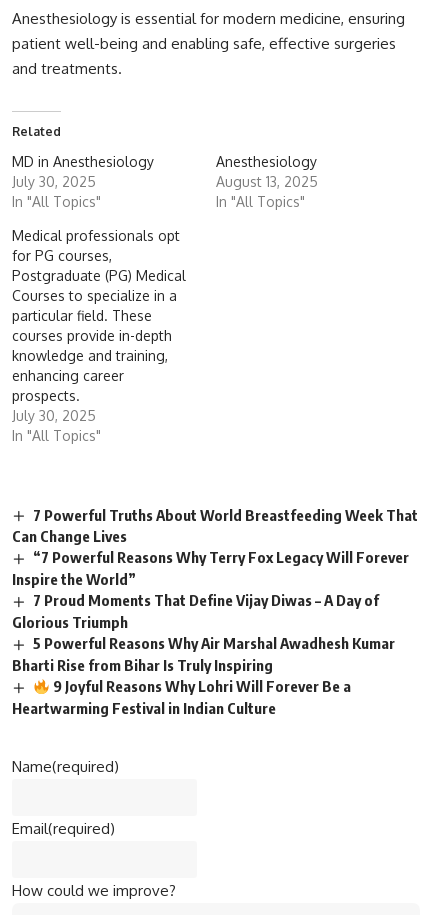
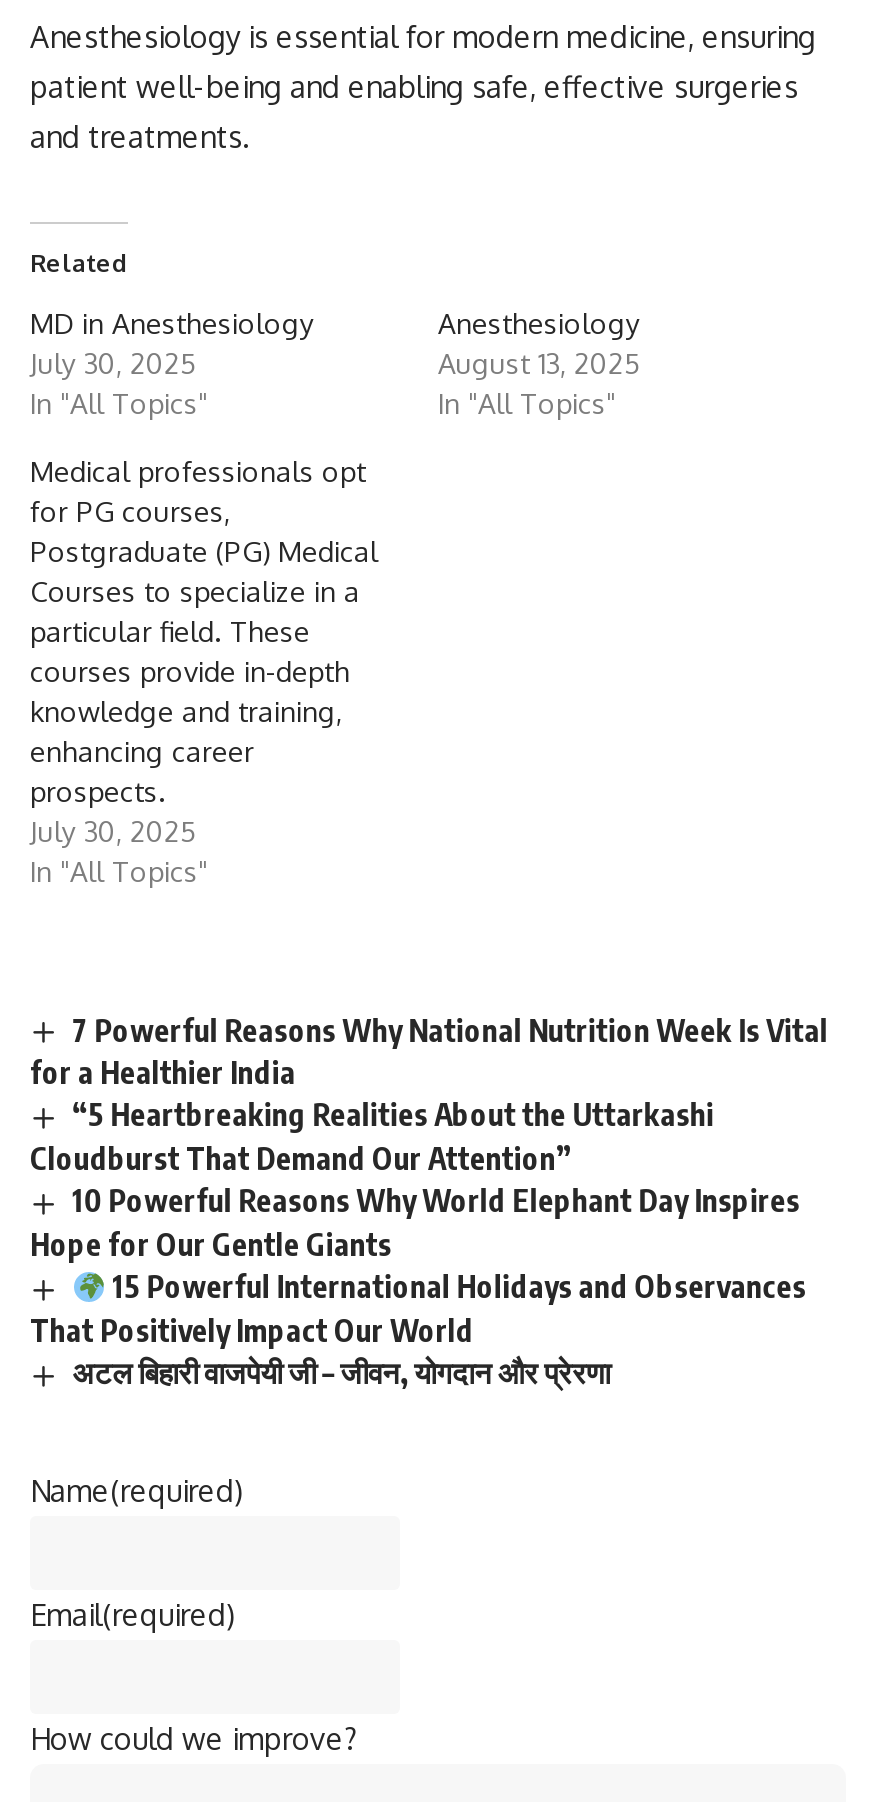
[12,505,418,717] 7 Powerful Truths About World Breastfeeding Week That | Can Change Lives | “7 Powerful Reasons Why Terry Fox Legacy Will Forever | Inspire the World” | 7 Proud Moments That Define Vijay Diwas – A Day of | Glorious Triumph | 5 Powerful Reasons Why Air Marshal Awadhesh Kumar | Bharti Rise from Bihar Is Truly Inspiring | 9 Joyful Reasons Why Lohri Will Forever Be a | Heartwarming Festival in Indian Culture -> [30,1011,828,1390] 7 Powerful Reasons Why National Nutrition Week Is Vital | for a Healthier India | “5 Heartbreaking Realities About the Uttarkashi | Cloudburst That Demand Our Attention” | 10 Powerful Reasons Why World Elephant Day Inspires | Hope for Our Gentle Giants | 15 Powerful International Holidays and Observances | That Positively Impact Our World | अटल बिहारी वाजपेयी जी – जीवन, योगदान और प्रेरणा

